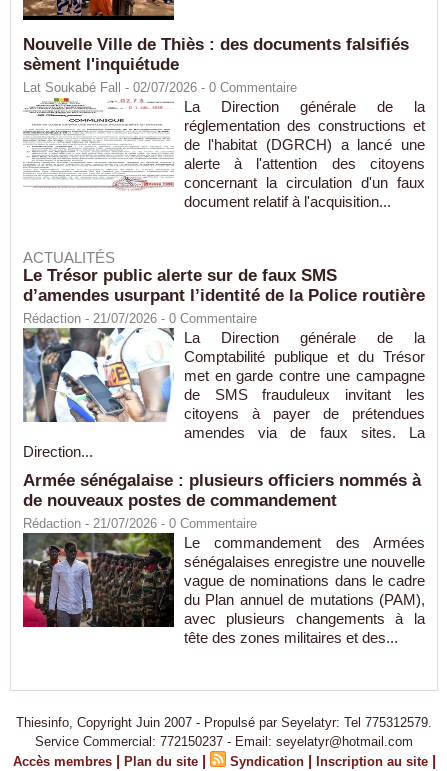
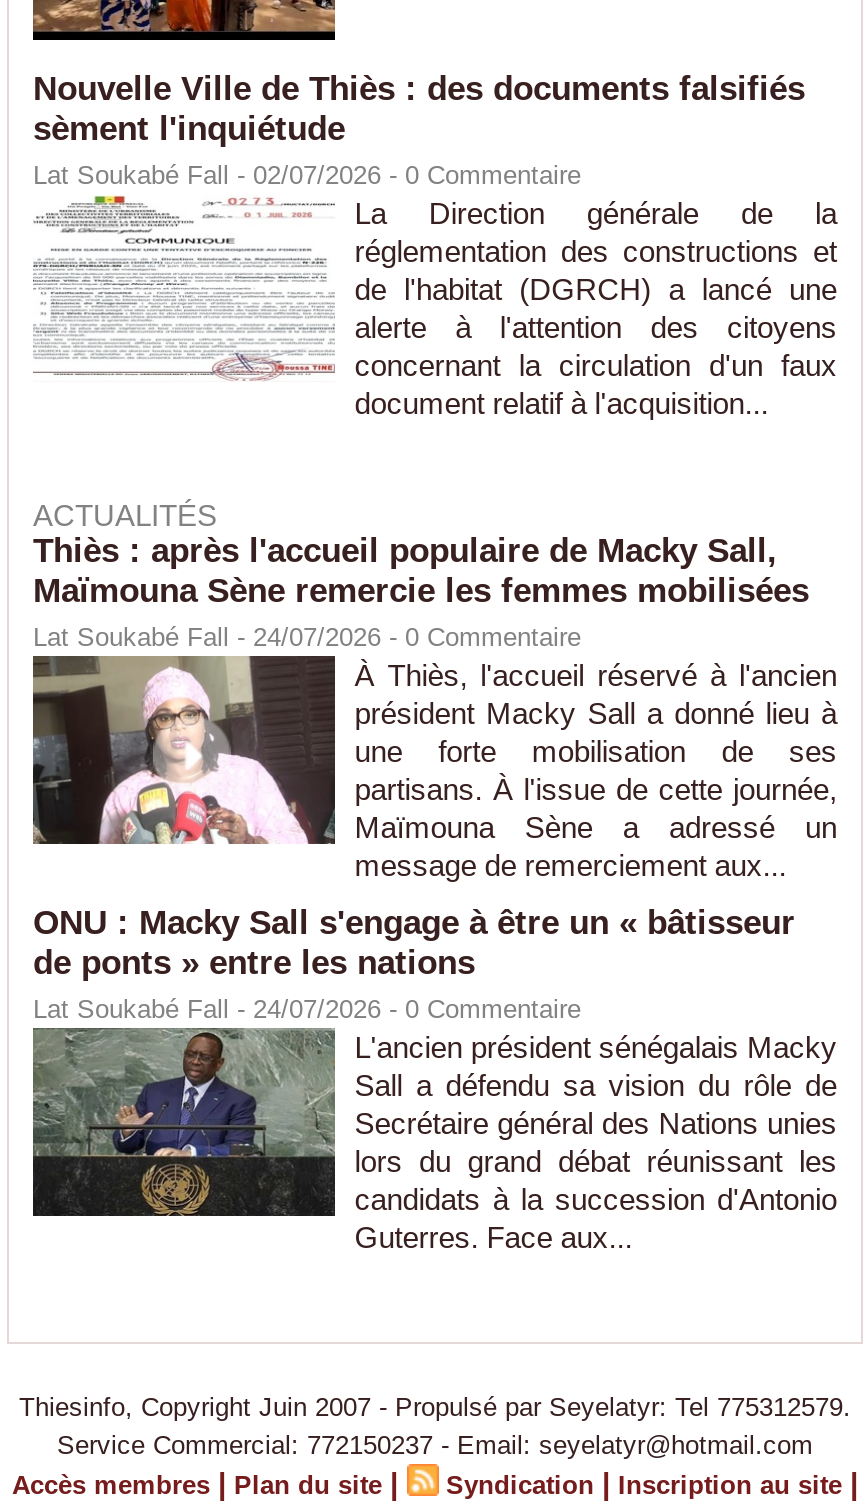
[23,266,425,460] [image] | Le Trésor public alerte sur de faux SMS | d’amendes usurpant l’identité de la Police routière | Rédaction - 21/07/2026 - 0 Commentaire | La Direction générale de la | Comptabilité publique et du Trésor | met en garde contre une campagne | de SMS frauduleux invitant les | citoyens à payer de prétendues | amendes via de faux sites. La | Direction... -> [33,533,837,883] [image] | Thiès : après l'accueil populaire de Macky Sall, | Maïmouna Sène remercie les femmes mobilisées | Lat Soukabé Fall - 24/07/2026 - 0 Commentaire | À Thiès, l'accueil réservé à l'ancien | président Macky Sall a donné lieu à | une forte mobilisation de ses | partisans. À l'issue de cette journée, | Maïmouna Sène a adressé un | message de remerciement aux...
[22,471,425,646] [image] | Armée sénégalaise : plusieurs officiers nommés à | de nouveaux postes de commandement | Rédaction - 21/07/2026 - 0 Commentaire | Le commandement des Armées | sénégalaises enregistre une nouvelle | vague de nominations dans le cadre | du Plan annuel de mutations (PAM), | avec plusieurs changements à la | tête des zones militaires et des... -> [31,905,837,1255] [image] | ONU : Macky Sall s'engage à être un « bâtisseur | de ponts » entre les nations | Lat Soukabé Fall - 24/07/2026 - 0 Commentaire | L'ancien président sénégalais Macky | Sall a défendu sa vision du rôle de | Secrétaire général des Nations unies | lors du grand débat réunissant les | candidats à la succession d'Antonio | Guterres. Face aux...

